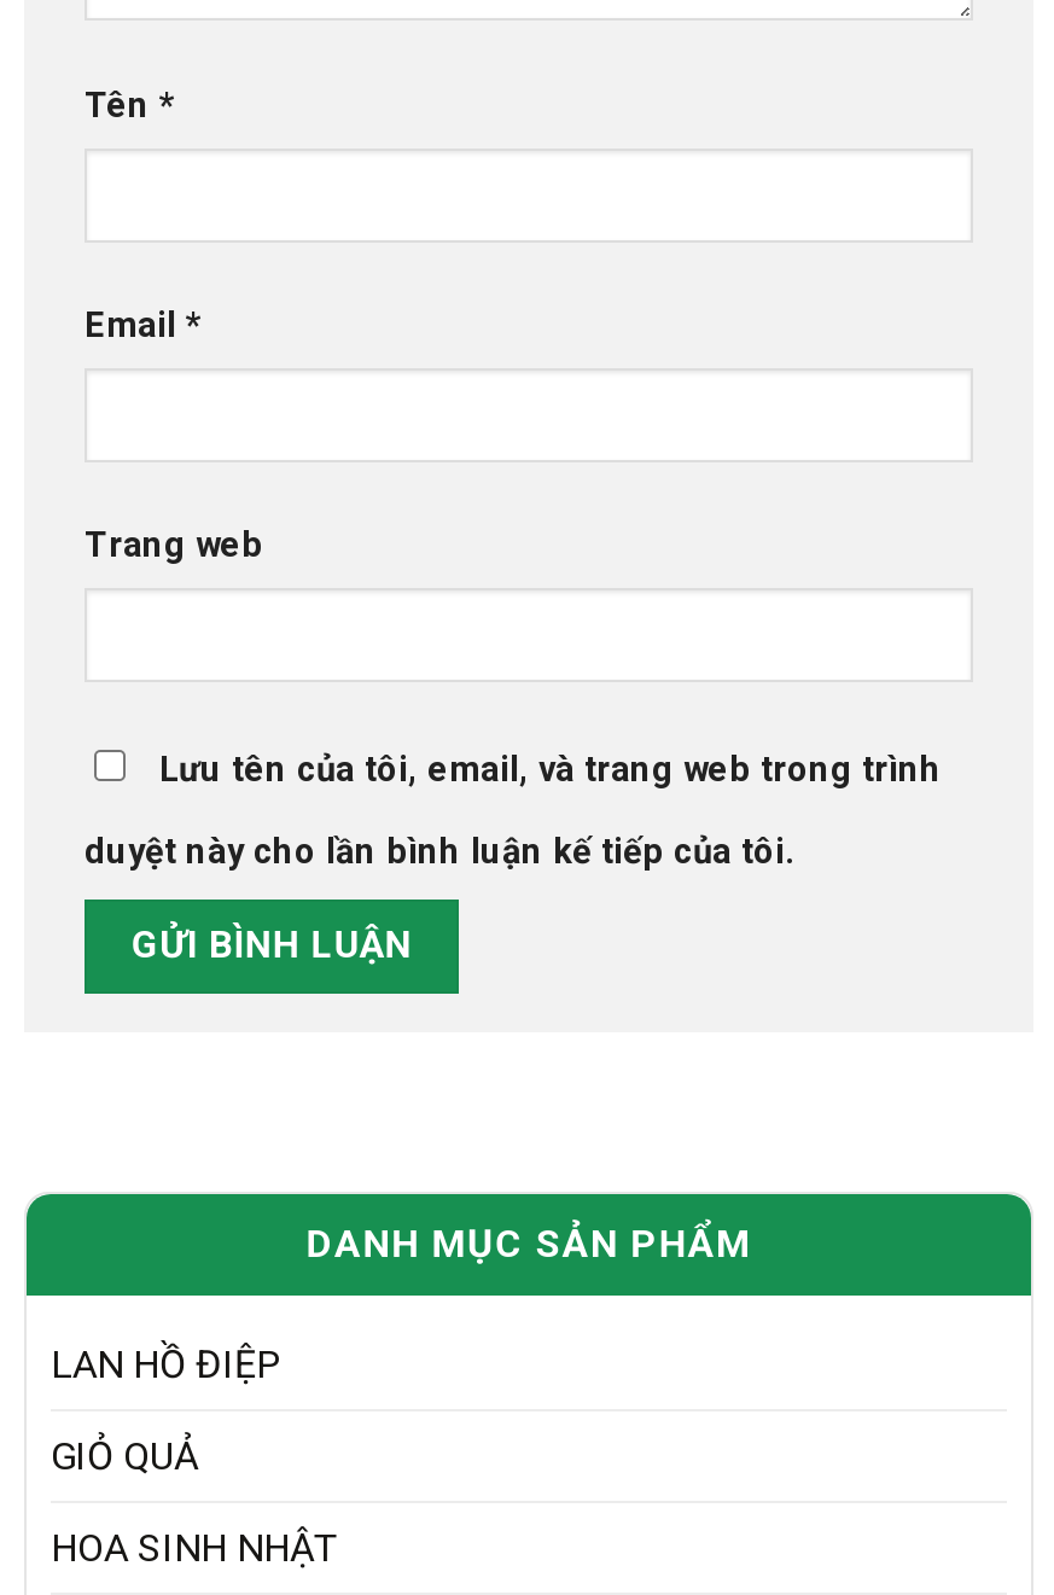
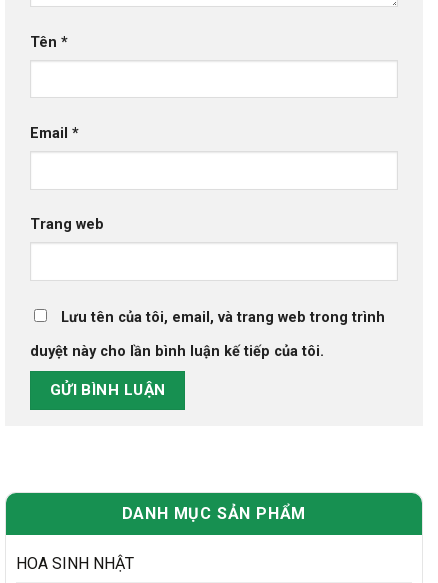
[51,1340,283,1478] LAN HỒ ĐIỆP | GIỎ QUẢ -> none

